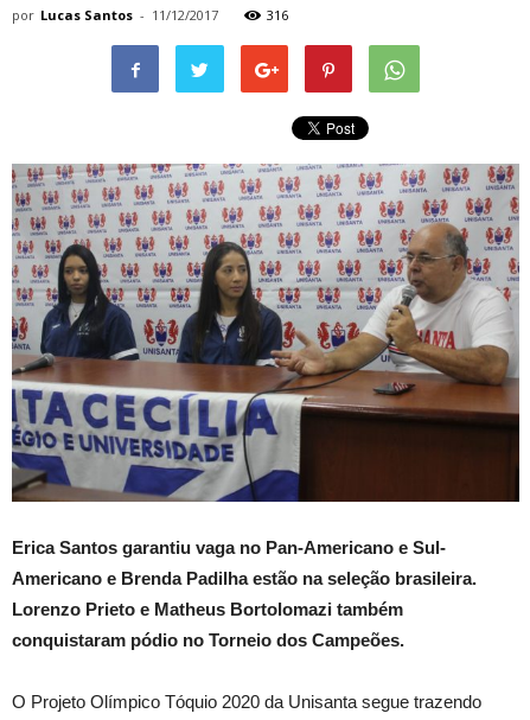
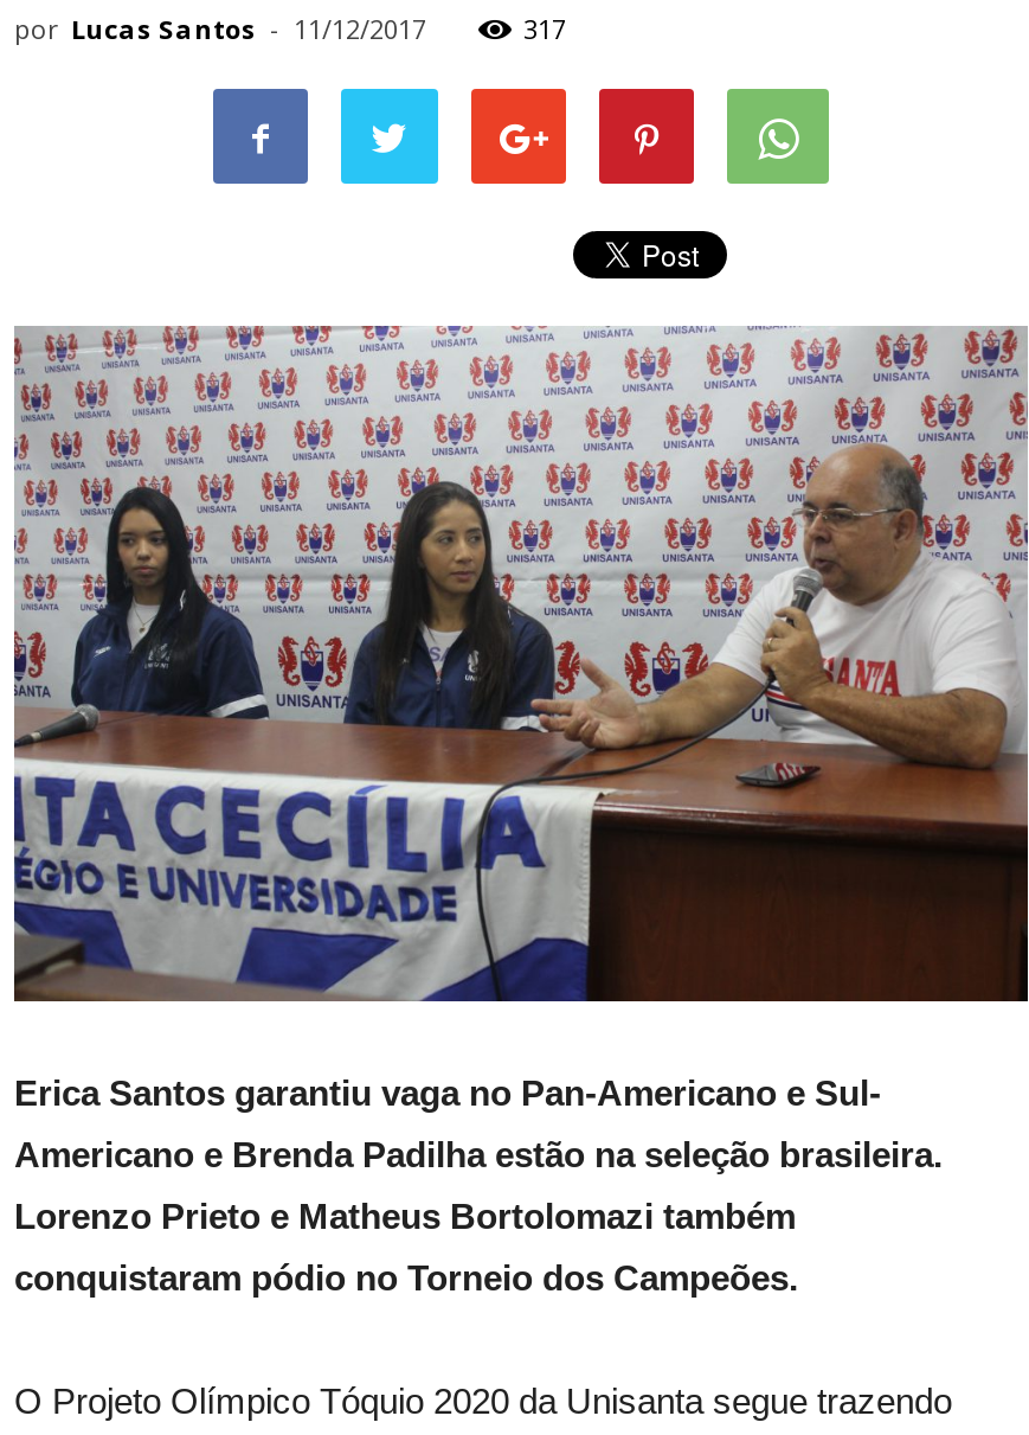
[267,6,288,24] 316 -> [523,11,566,46] 317

